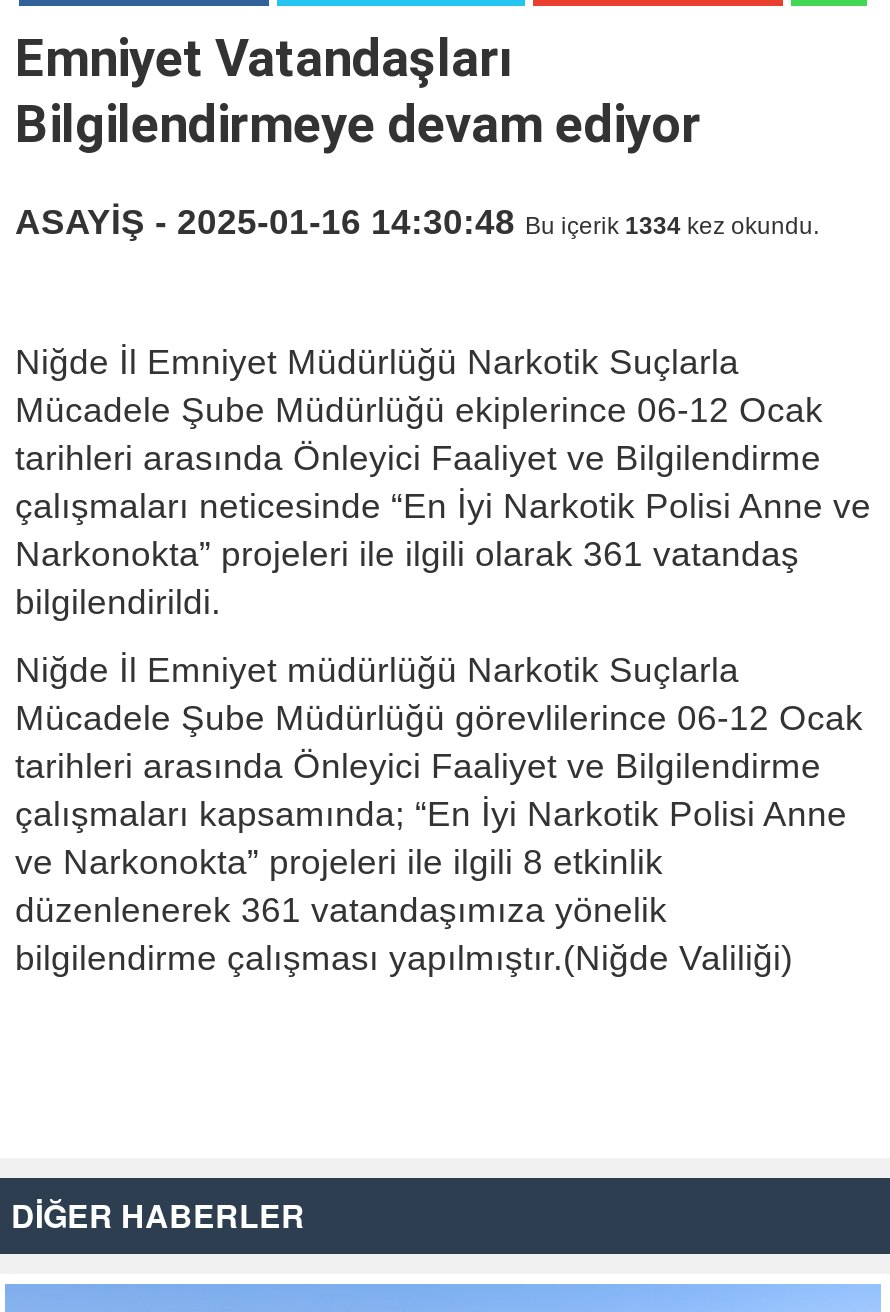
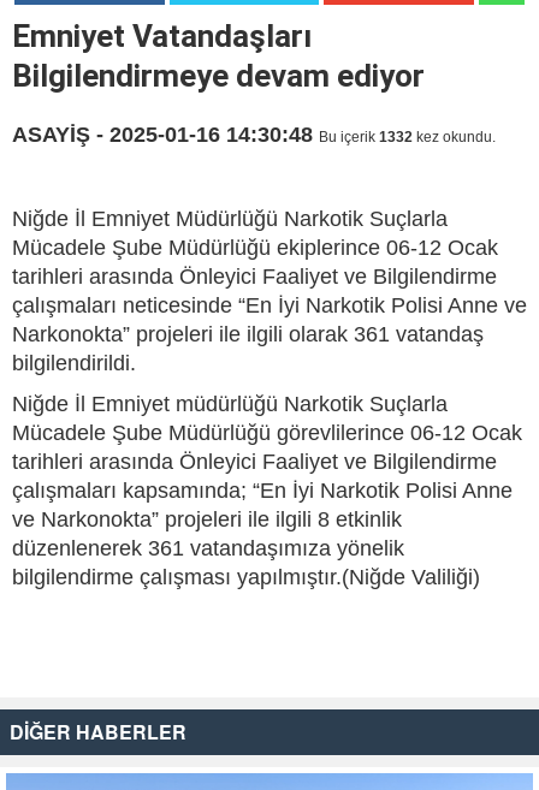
[15,203,819,243] ASAYİŞ - 2025-01-16 14:30:48 Bu içerik 1334 kez okundu. -> [12,123,496,147] ASAYİŞ - 2025-01-16 14:30:48 Bu içerik 1332 kez okundu.

